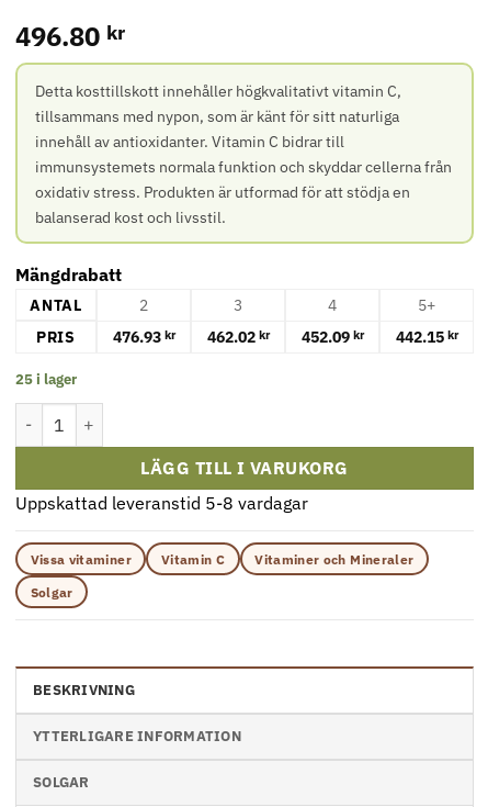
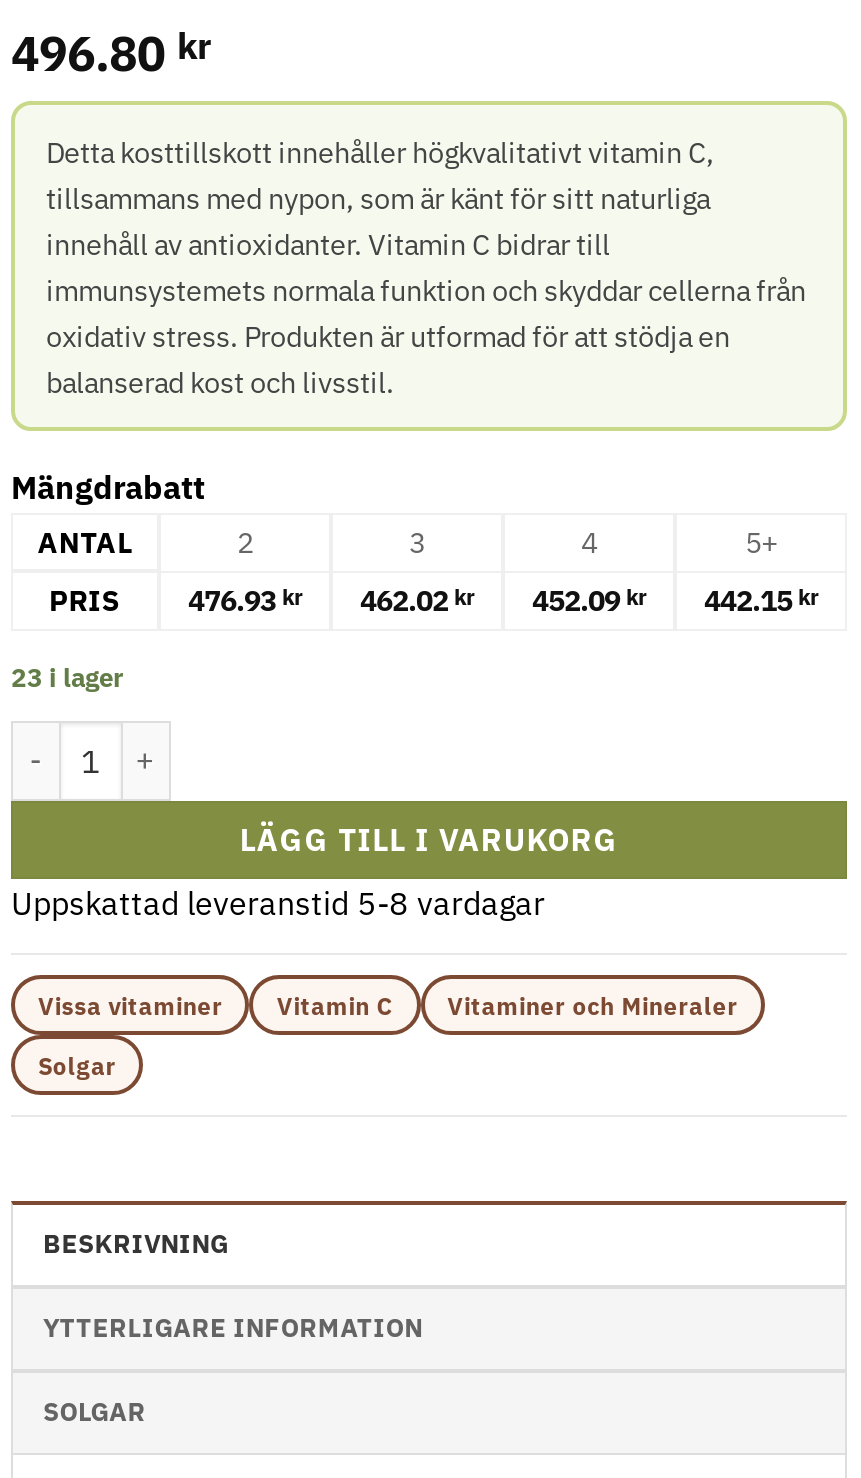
[15,370,77,389] 25 i lager -> [11,661,123,695] 23 i lager

